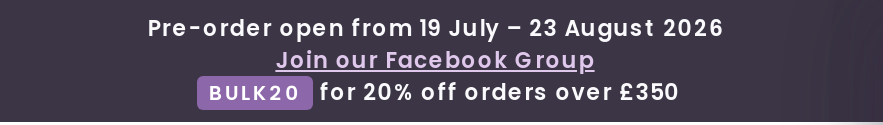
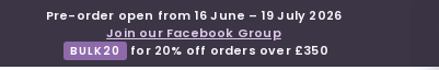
[147,12,723,44] Pre-order open from 19 July – 23 August 2026 -> [46,7,342,24] Pre-order open from 16 June – 19 July 2026

